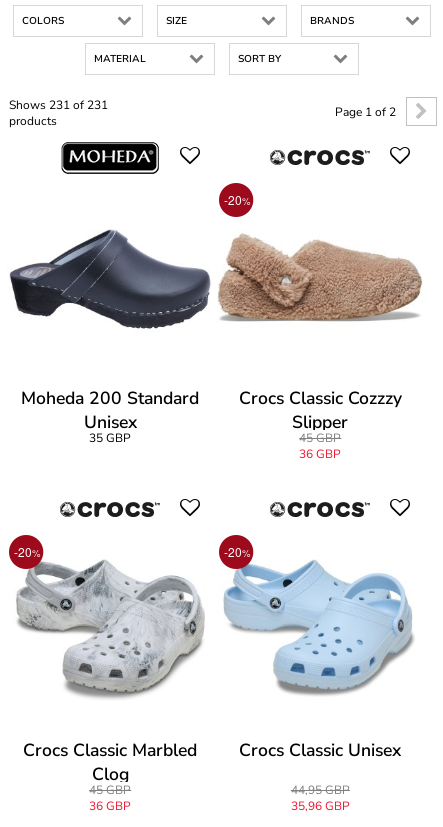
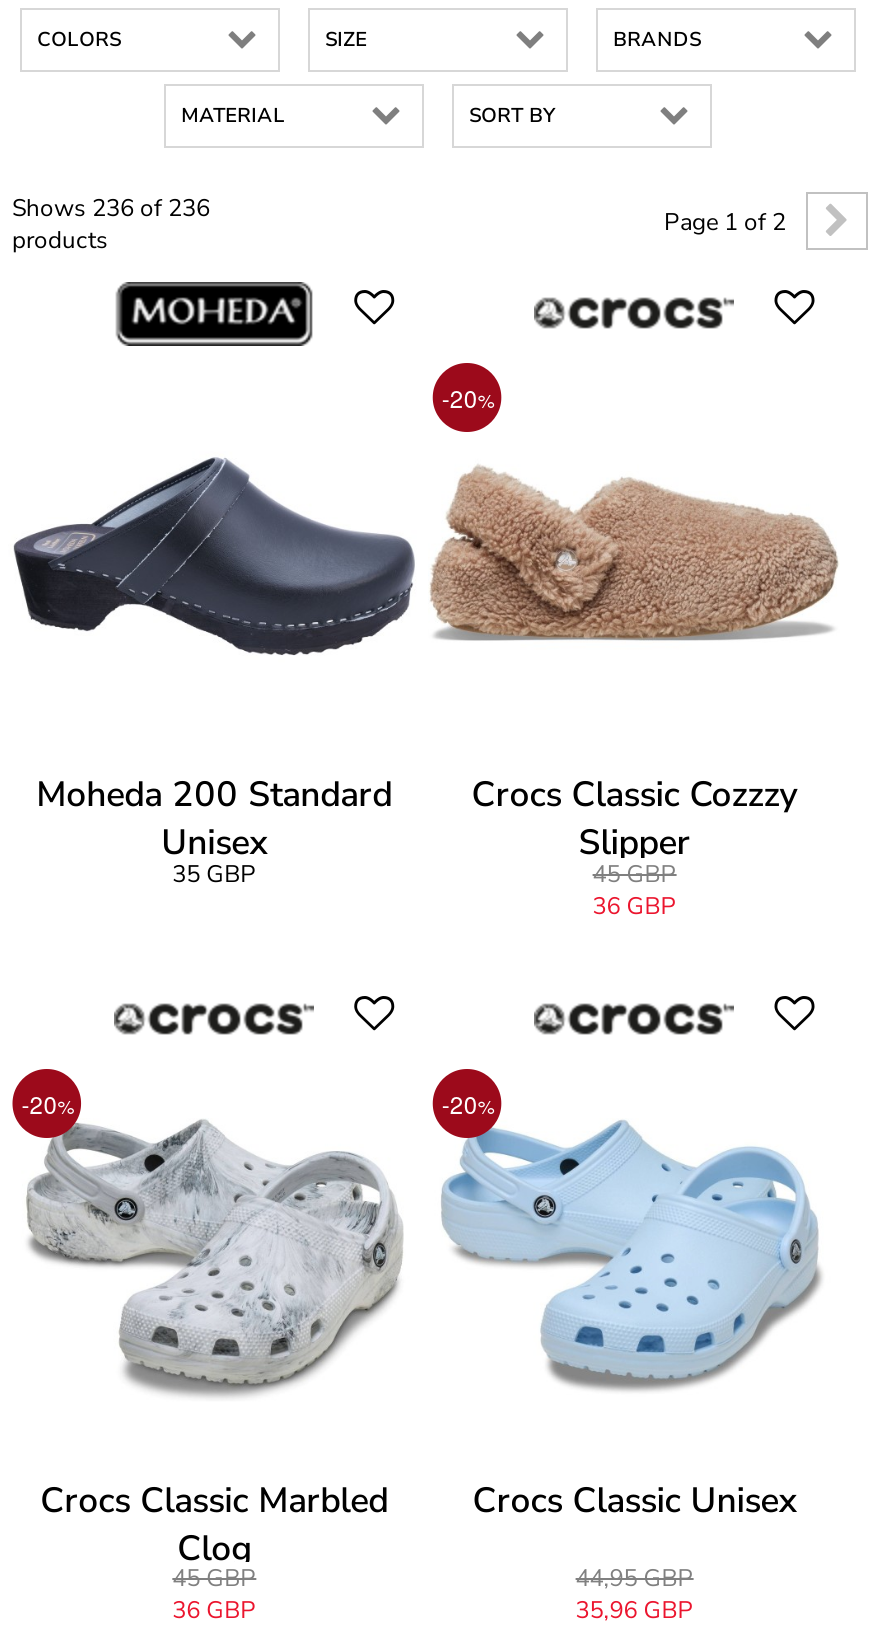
[9,97,108,113] Shows 231 of 231 -> [12,192,210,224] Shows 236 of 236

